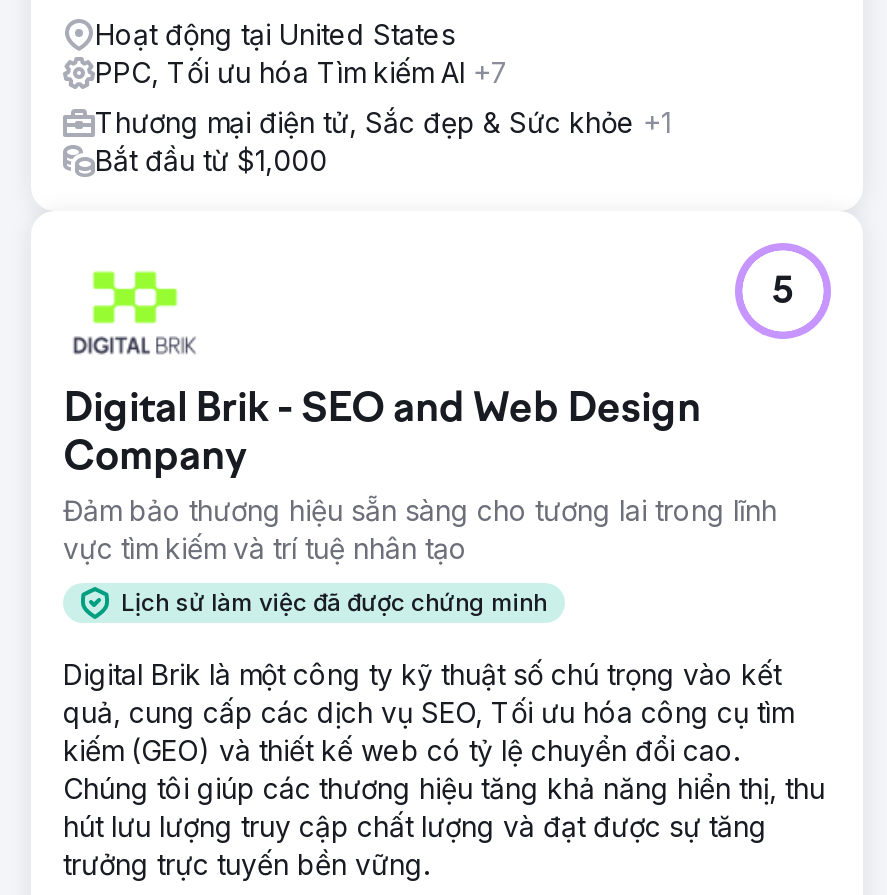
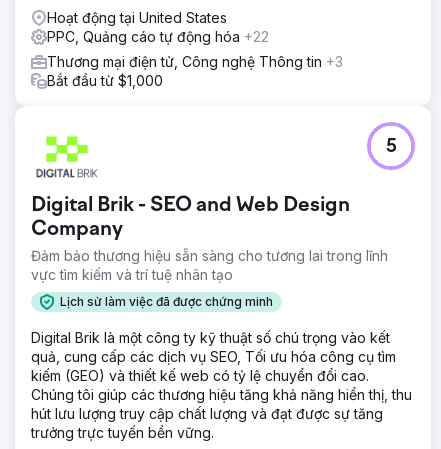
[95,54,509,88] PPC, Tối ưu hóa Tìm kiếm AI +7 -> [47,28,269,45] PPC, Quảng cáo tự động hóa +22
[95,104,671,138] Thương mại điện tử, Sắc đẹp & Sức khỏe +1 -> [47,53,343,70] Thương mại điện tử, Công nghệ Thông tin +3

